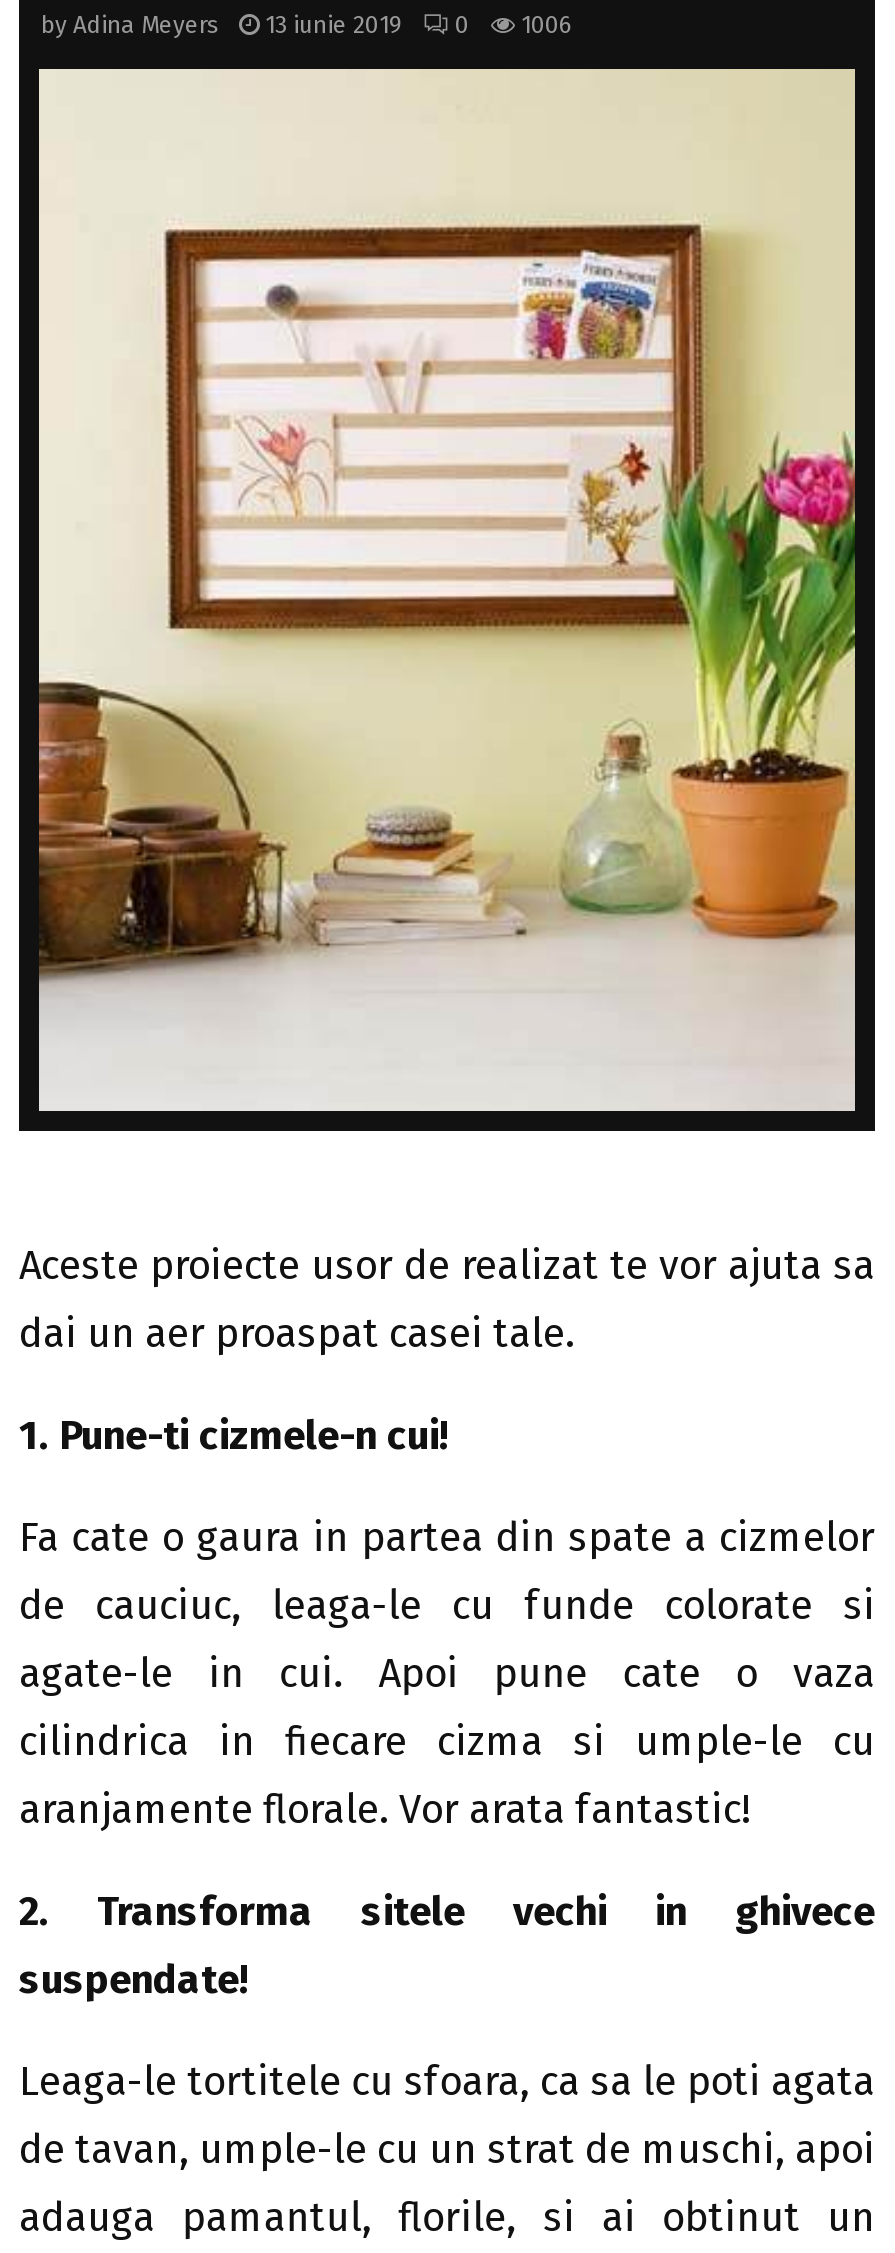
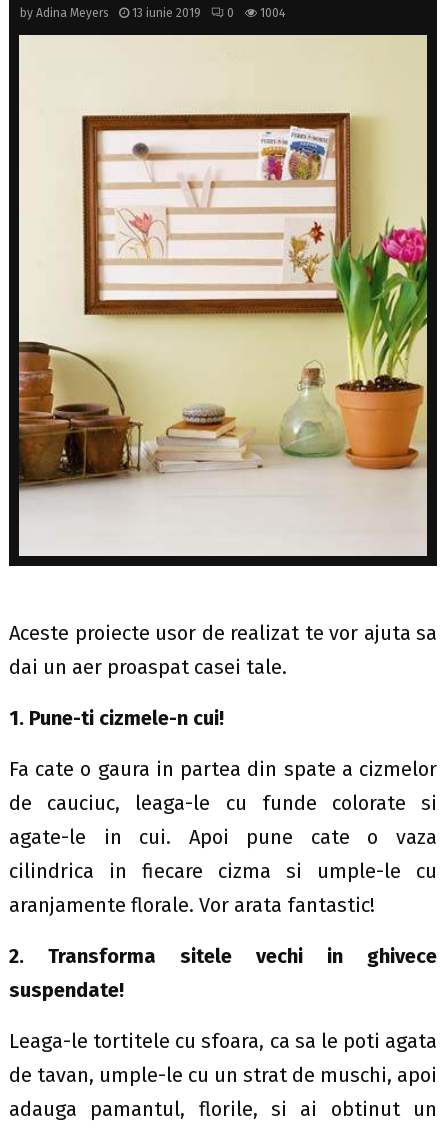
[41,11,573,39] by Adina Meyers 13 iunie 2019 0 1006 -> [20,6,285,20] by Adina Meyers 13 iunie 2019 0 1004

